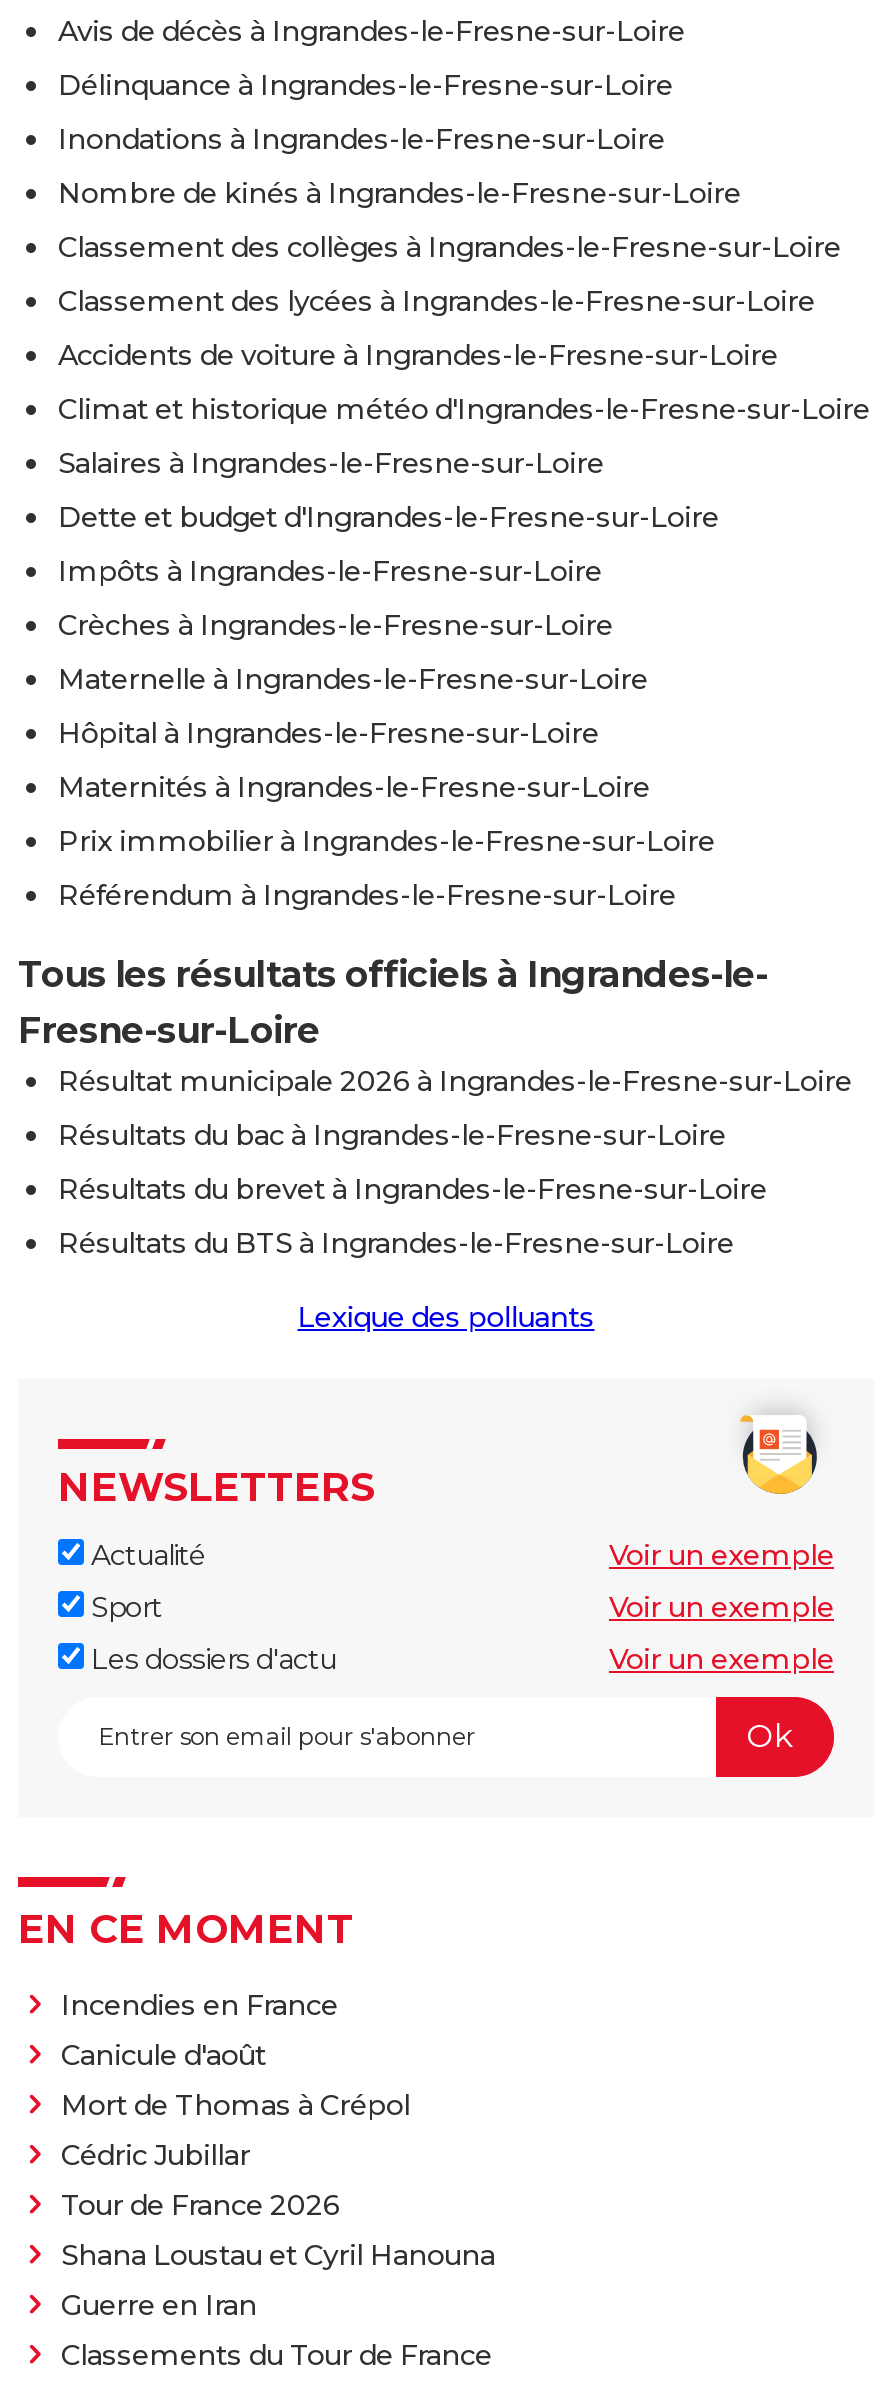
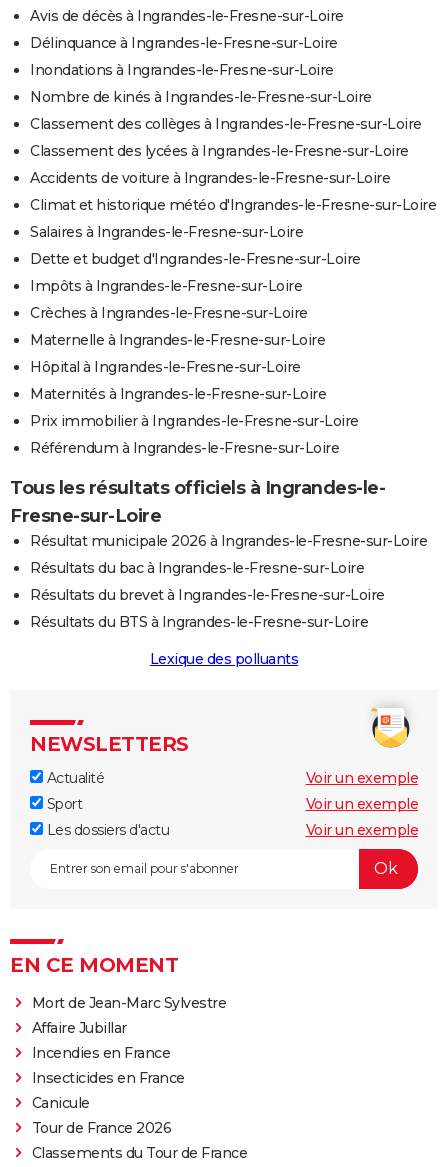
none -> [31,994,226,1037] Mort de Jean-Marc Sylvestre | Affaire Jubillar
moved [61,1987,338,2023] -> [31,1044,170,1062]: Incendies en France
[61,2037,410,2173] Canicule d'août | Mort de Thomas à Crépol | Cédric Jubillar -> [31,1069,184,1112] Insecticides en France | Canicule
moved [61,2187,340,2223] -> [31,1119,171,1137]: Tour de France 2026
[61,2237,495,2323] Shana Loustau et Cyril Hanouna | Guerre en Iran -> none

